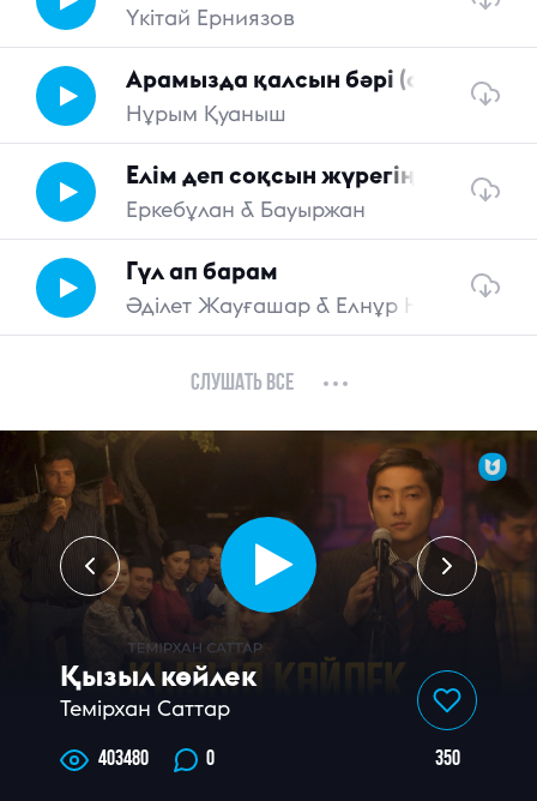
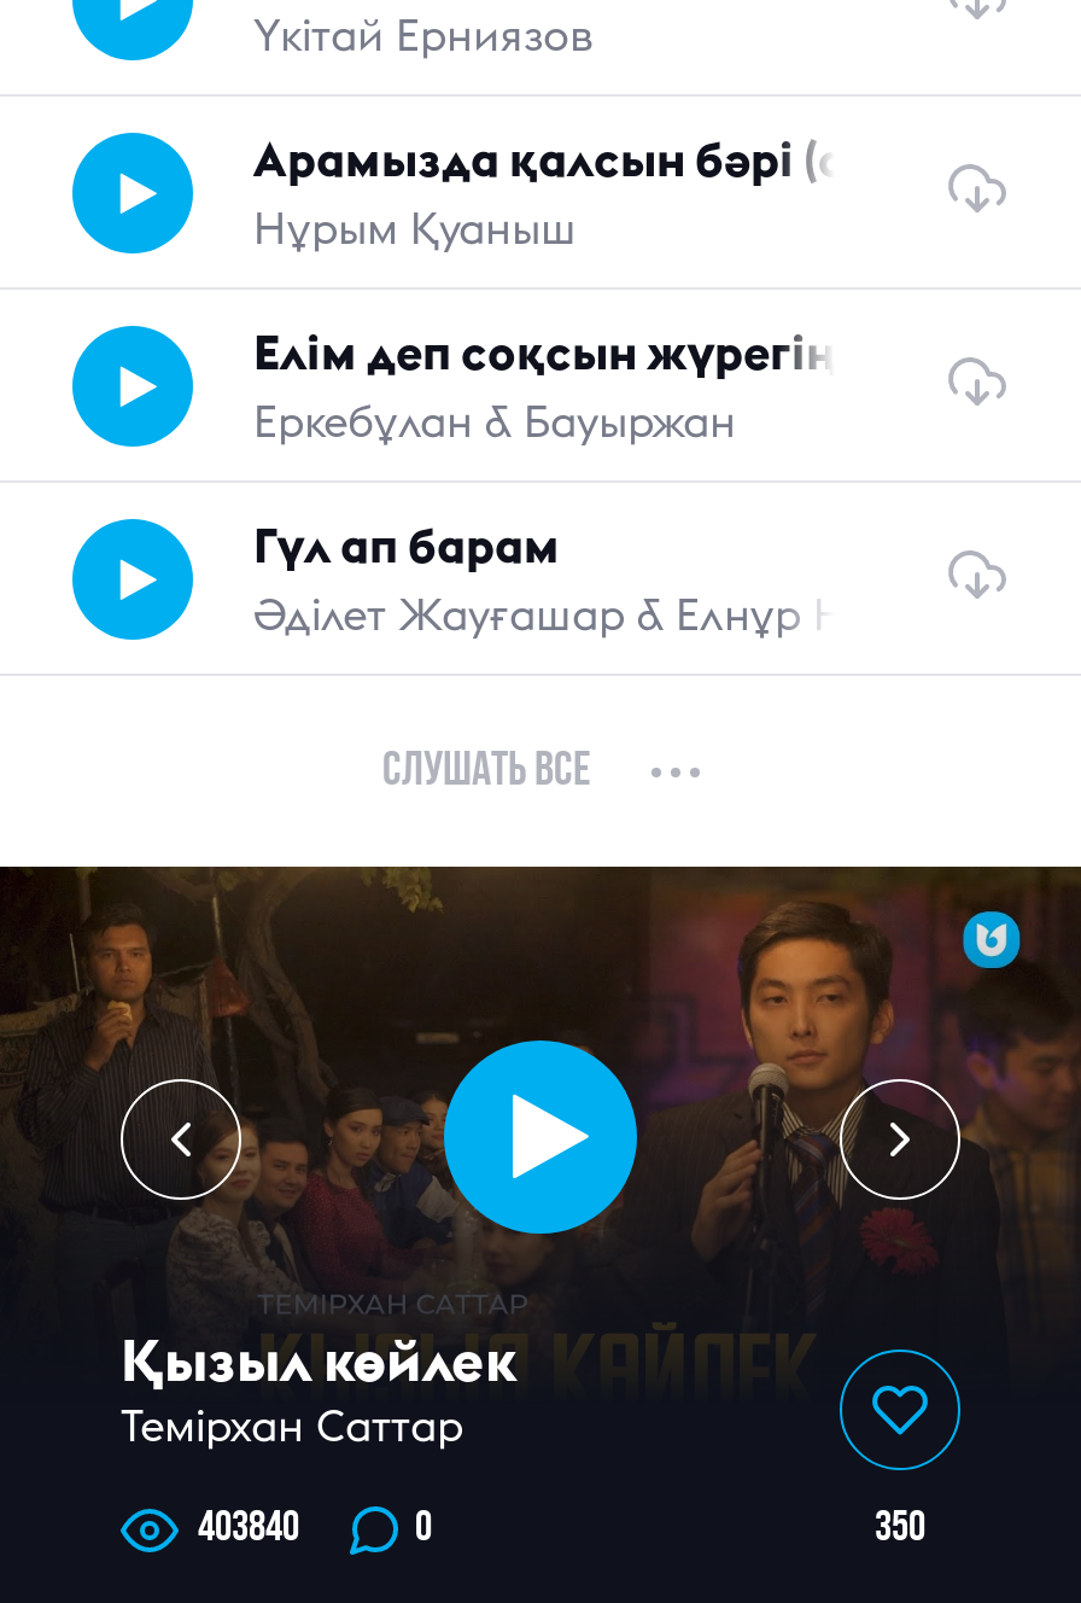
[98,749,149,772] 403480 -> [198,1508,299,1554] 403840

